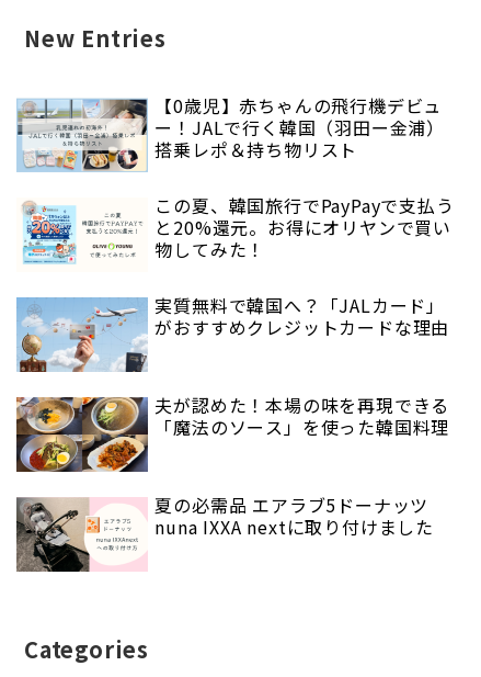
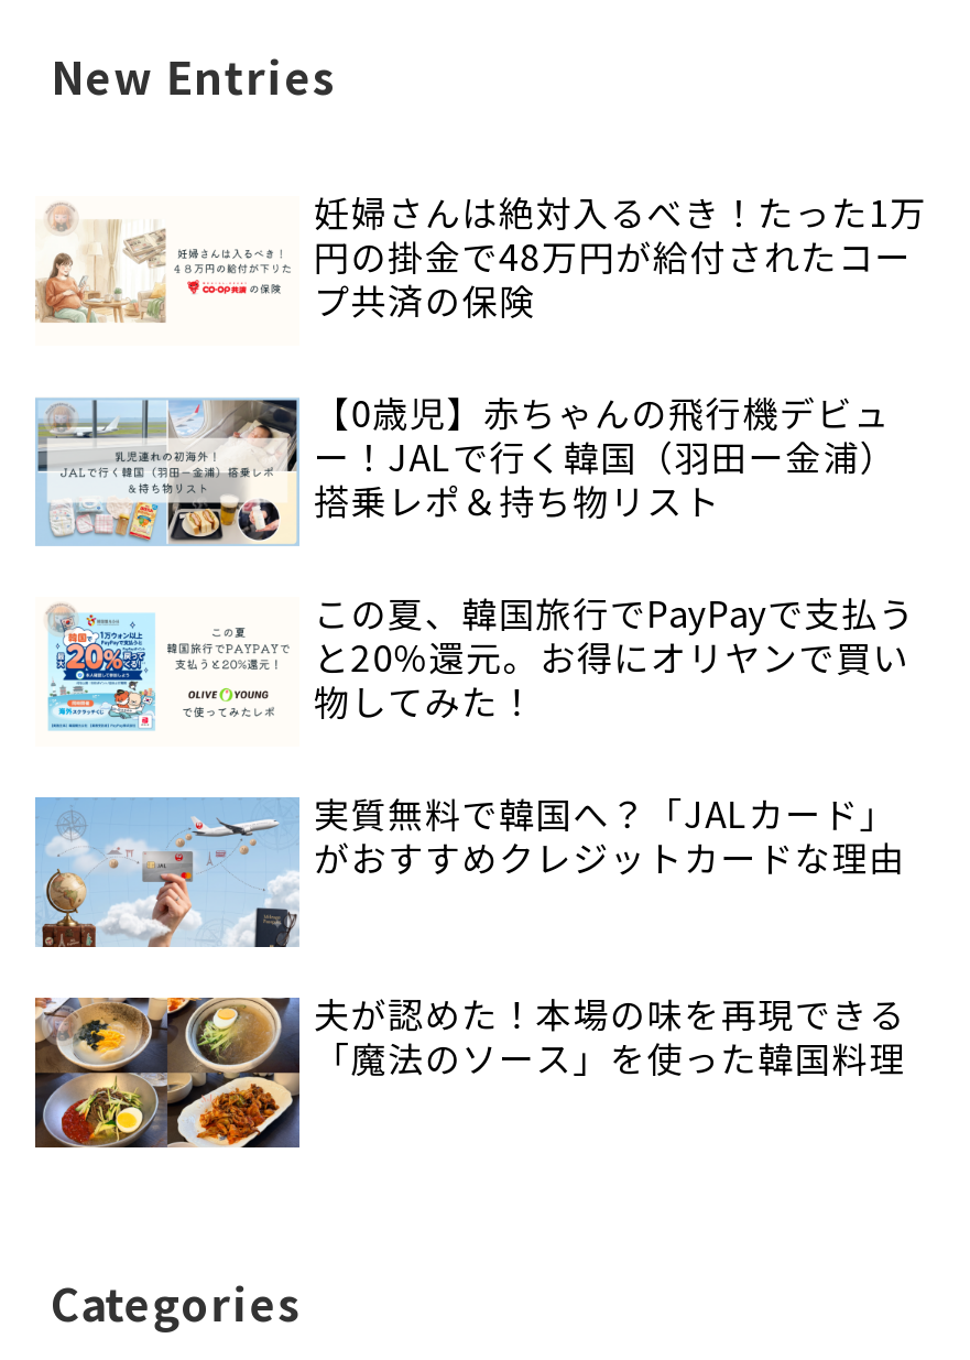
none -> [35,186,927,327] [image] | 妊婦さんは絶対入るべき！たった1万 | 円の掛金で48万円が給付されたコー | プ共済の保険
moved [16,93,454,440] -> [35,386,915,1084]: [image] | 【0歳児】赤ちゃんの飛行機デビュ | ー！JALで行く韓国（羽田ー金浦） | ... | 夫が認めた！本場の味を再現できる | 「魔法のソース」を使った韓国料理
[15,492,434,573] [image] | 夏の必需品 エアラブ5ドーナッツ | nuna IXXA nextに取り付けました -> none

